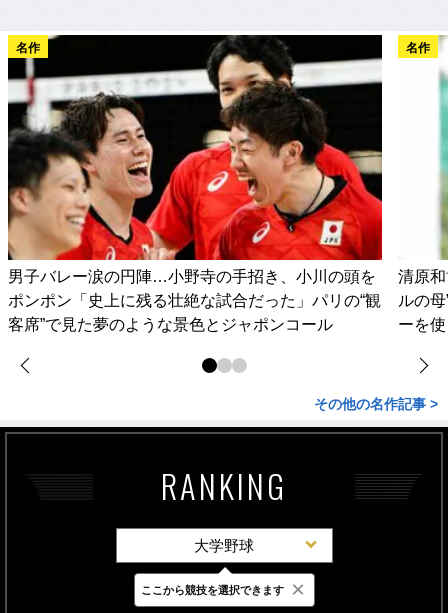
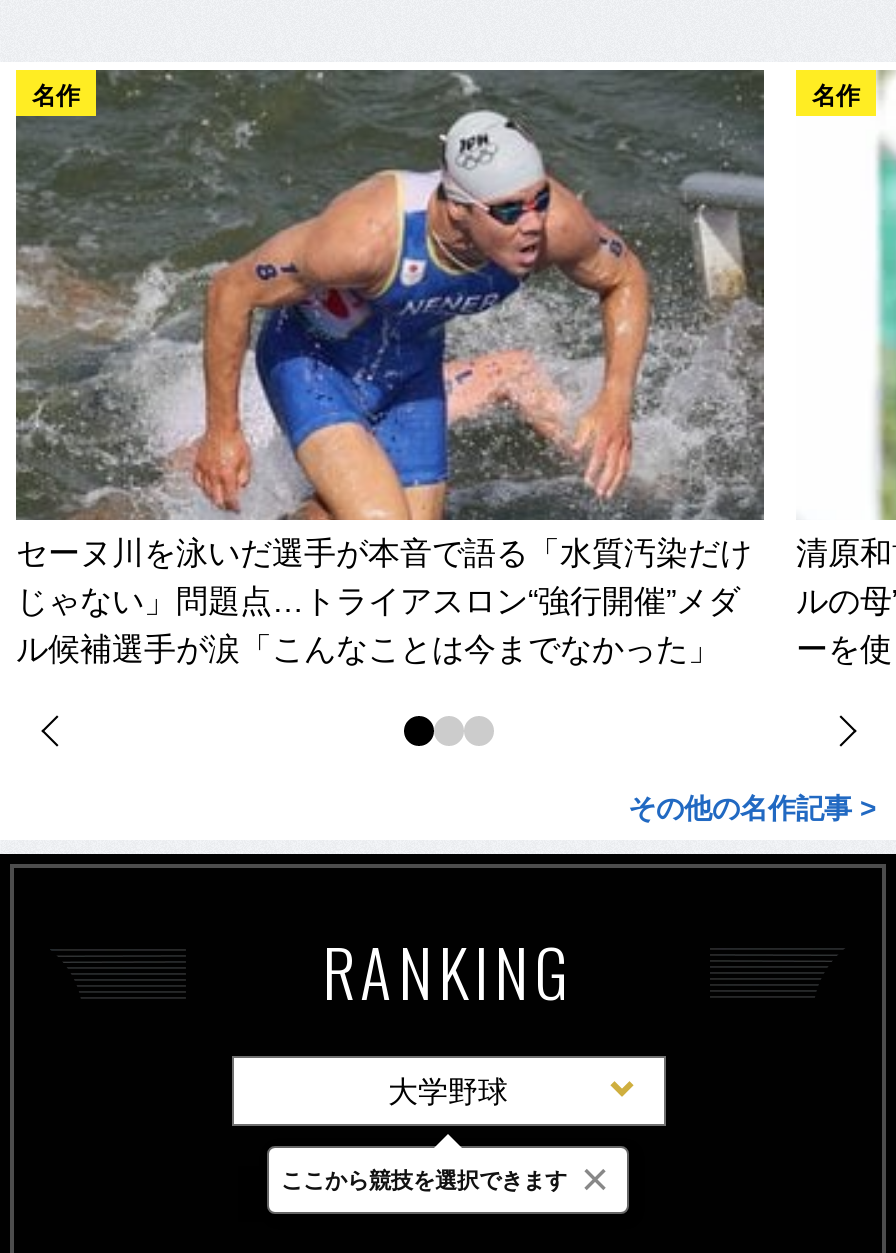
[7,34,383,333] [image] | 男子バレー涙の円陣…小野寺の手招き、小川の頭を | ポンポン「史上に残る壮絶な試合だった」パリの“観 | 客席”で見た夢のような景色とジャポンコール -> [14,68,766,666] [image] | セーヌ川を泳いだ選手が本音で語る「水質汚染だけ | じゃない」問題点…トライアスロン“強行開催”メダ | ル候補選手が涙「こんなことは今までなかった」

